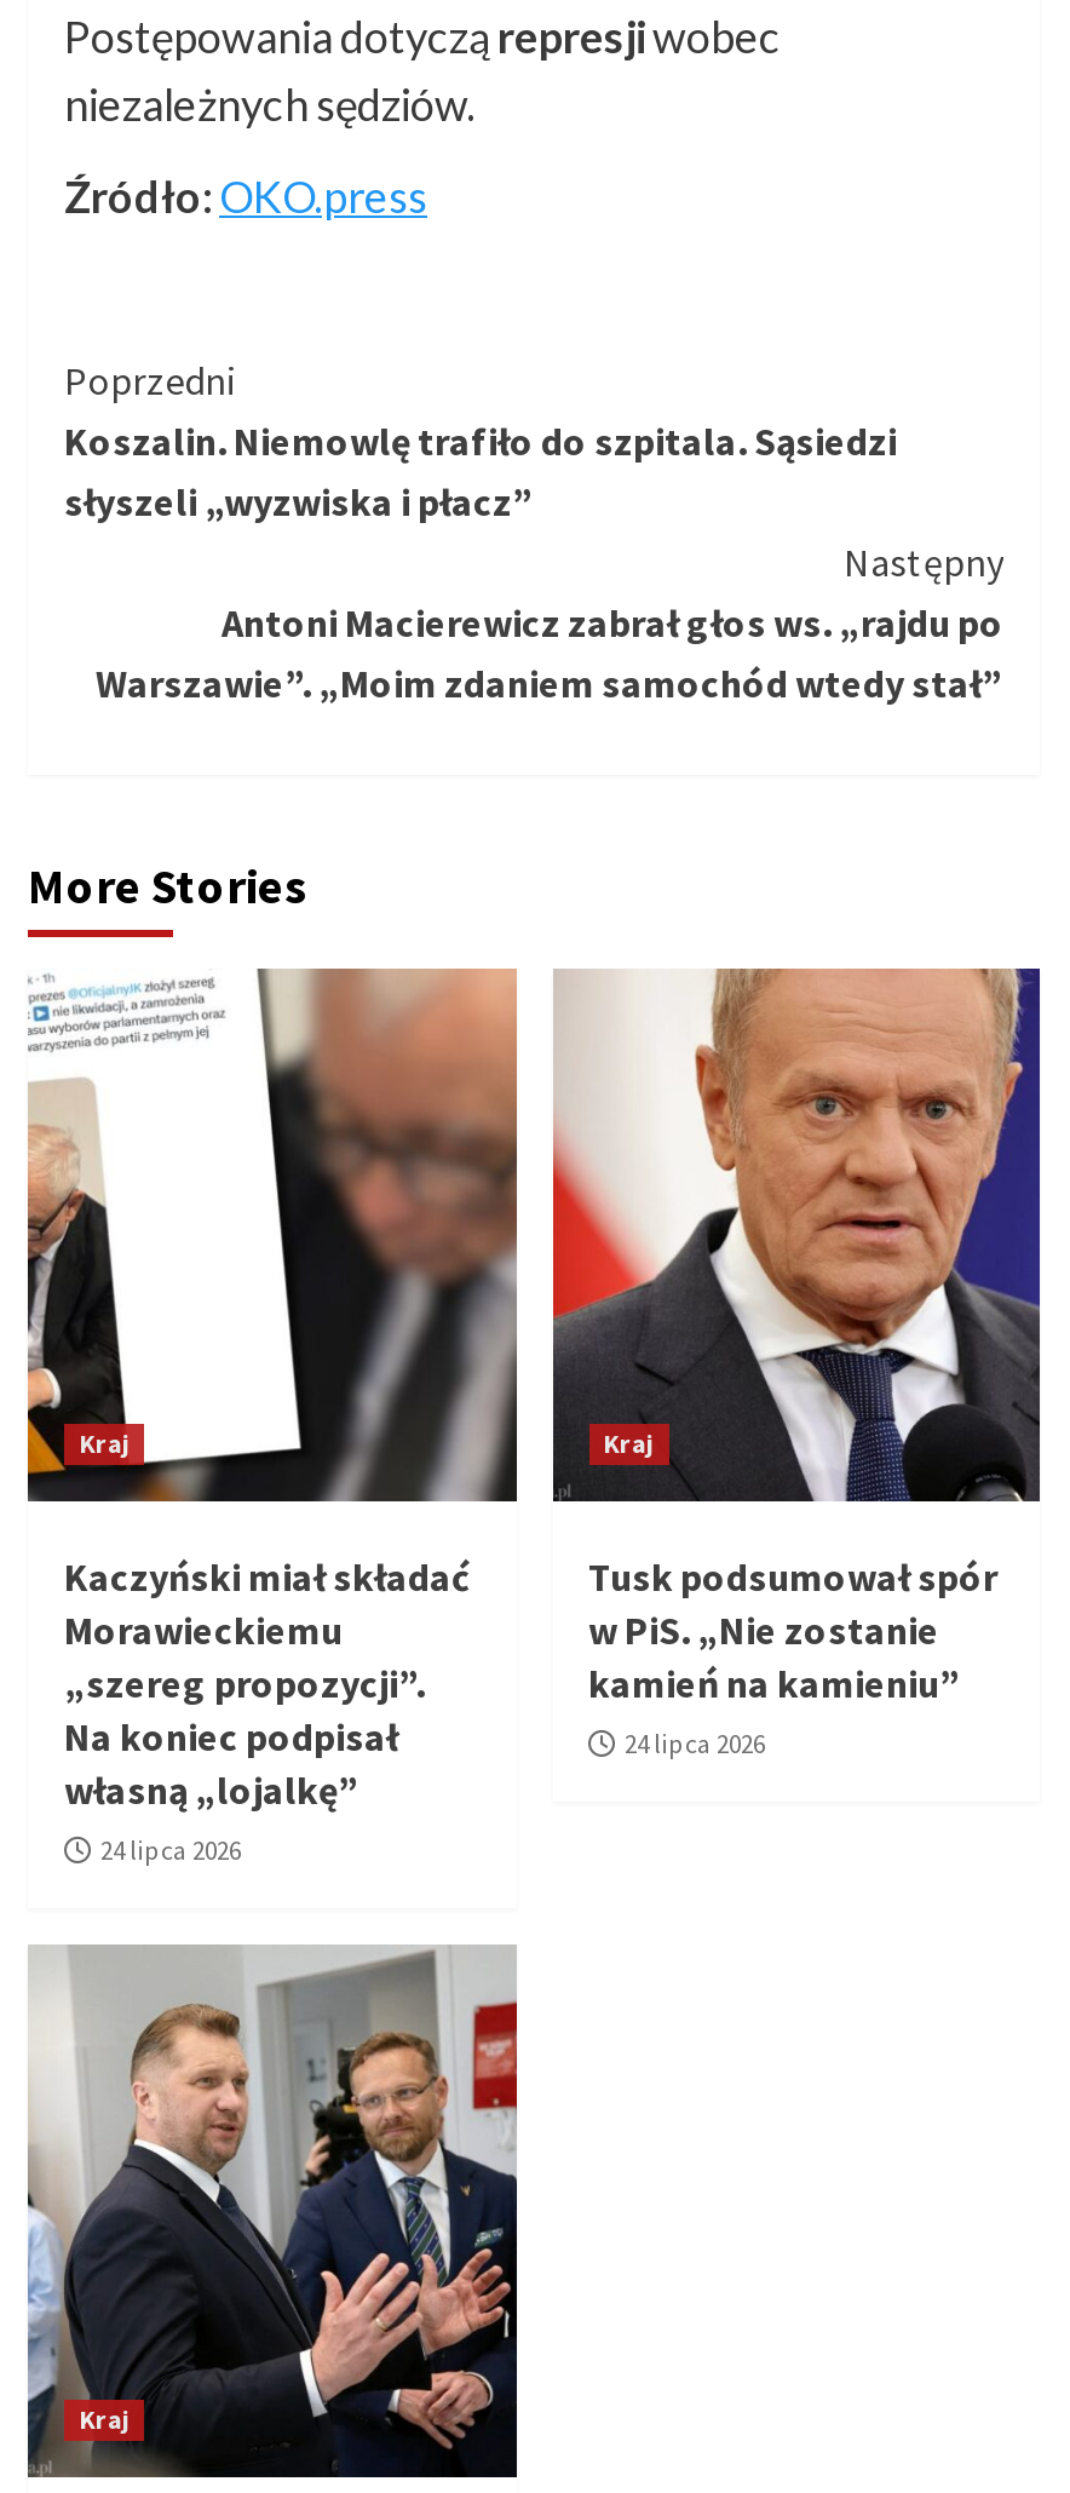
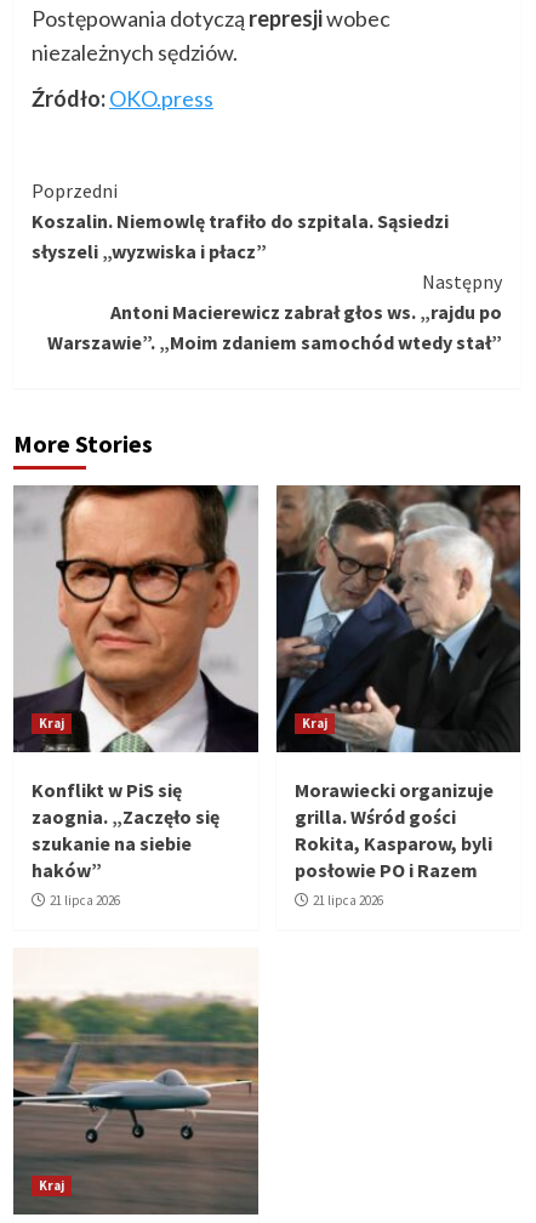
[25,966,517,1868] [image] | Kaczyński miał składać | Morawieckiemu | „szereg propozycji”. | Na koniec podpisał | własną „lojalkę” | 24 lipca 2026 -> [12,484,258,909] [image] | Konflikt w PiS się | zaognia. „Zaczęło się | szukanie na siebie | haków” | 21 lipca 2026
[551,966,1042,1761] [image] | Tusk podsumował spór | w PiS. „Nie zostanie | kamień na kamieniu” | 24 lipca 2026 -> [275,484,521,909] [image] | Morawiecki organizuje | grilla. Wśród gości | Rokita, Kasparow, byli | posłowie PO i Razem | 21 lipca 2026
[25,1945,519,2477] [image] -> [12,975,260,1215] [image]

